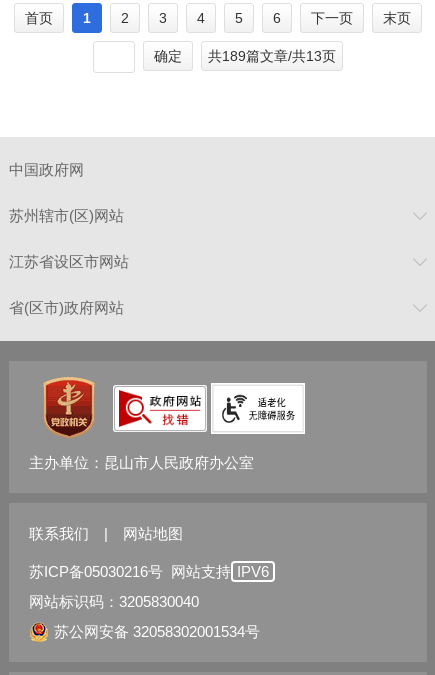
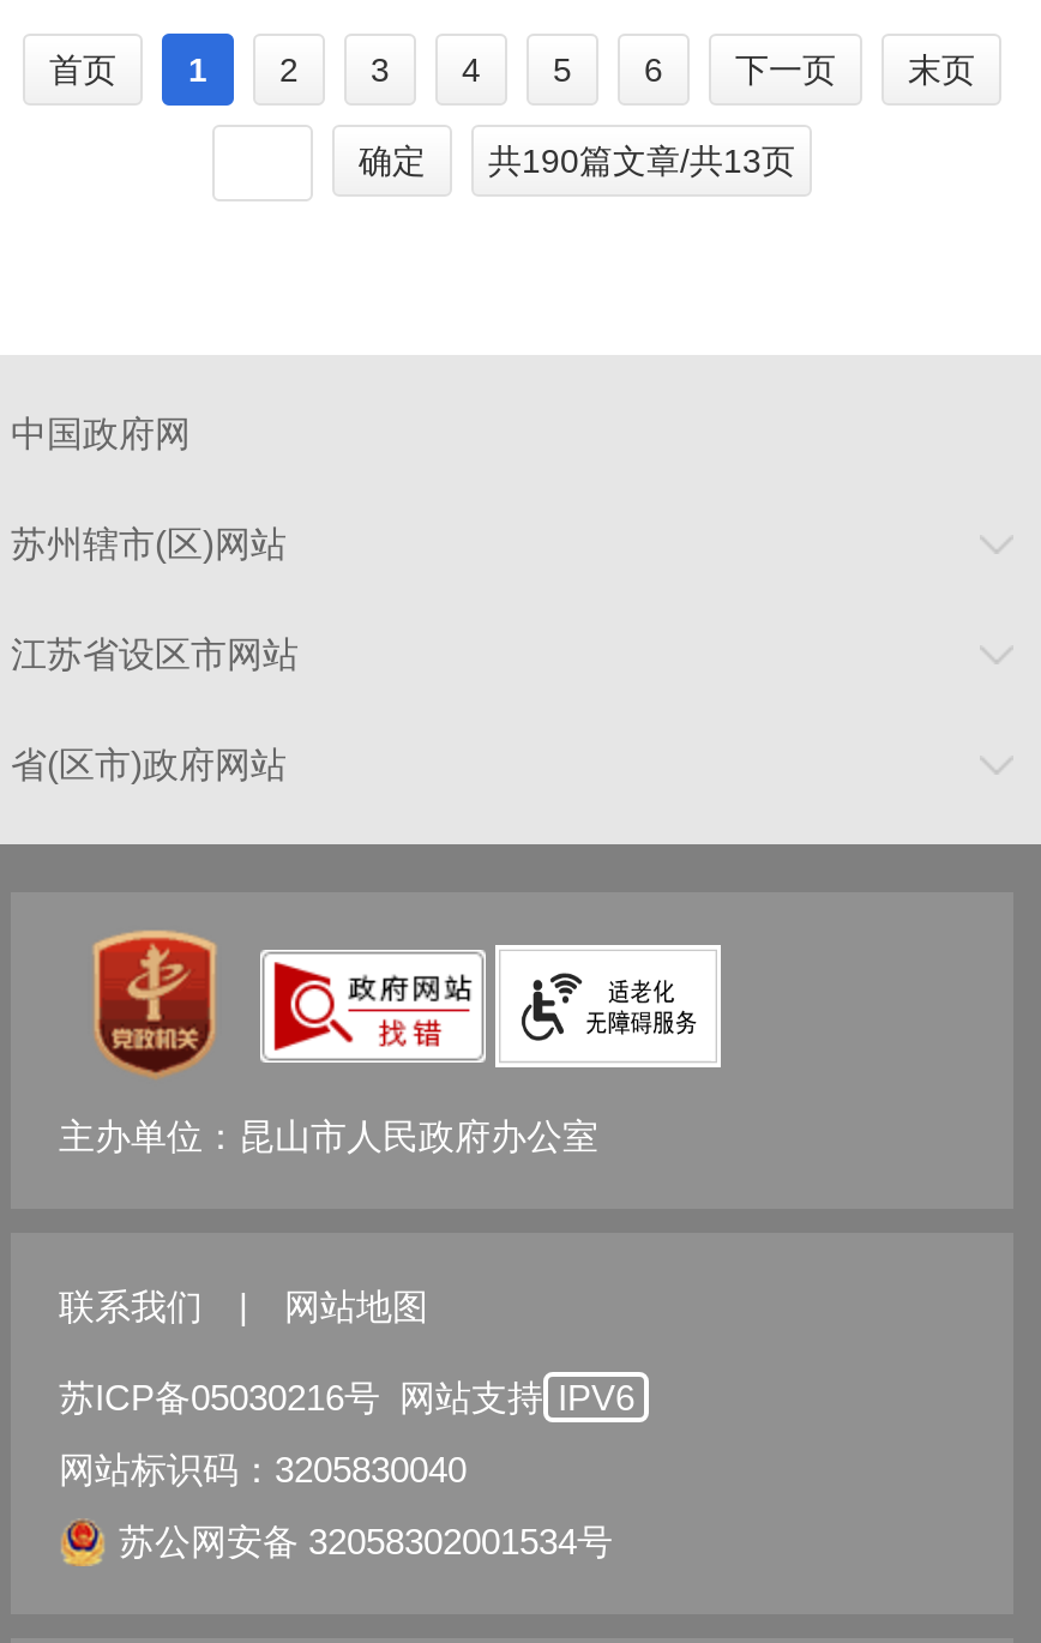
[208,48,336,64] 共189篇文章/共13页 -> [488,142,795,180] 共190篇文章/共13页

